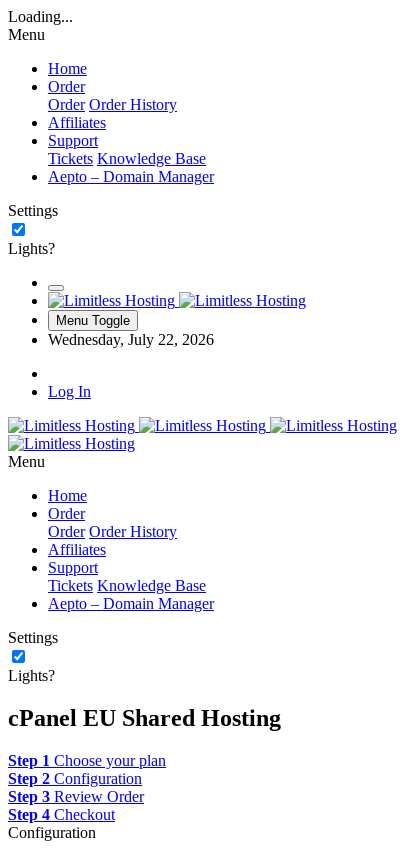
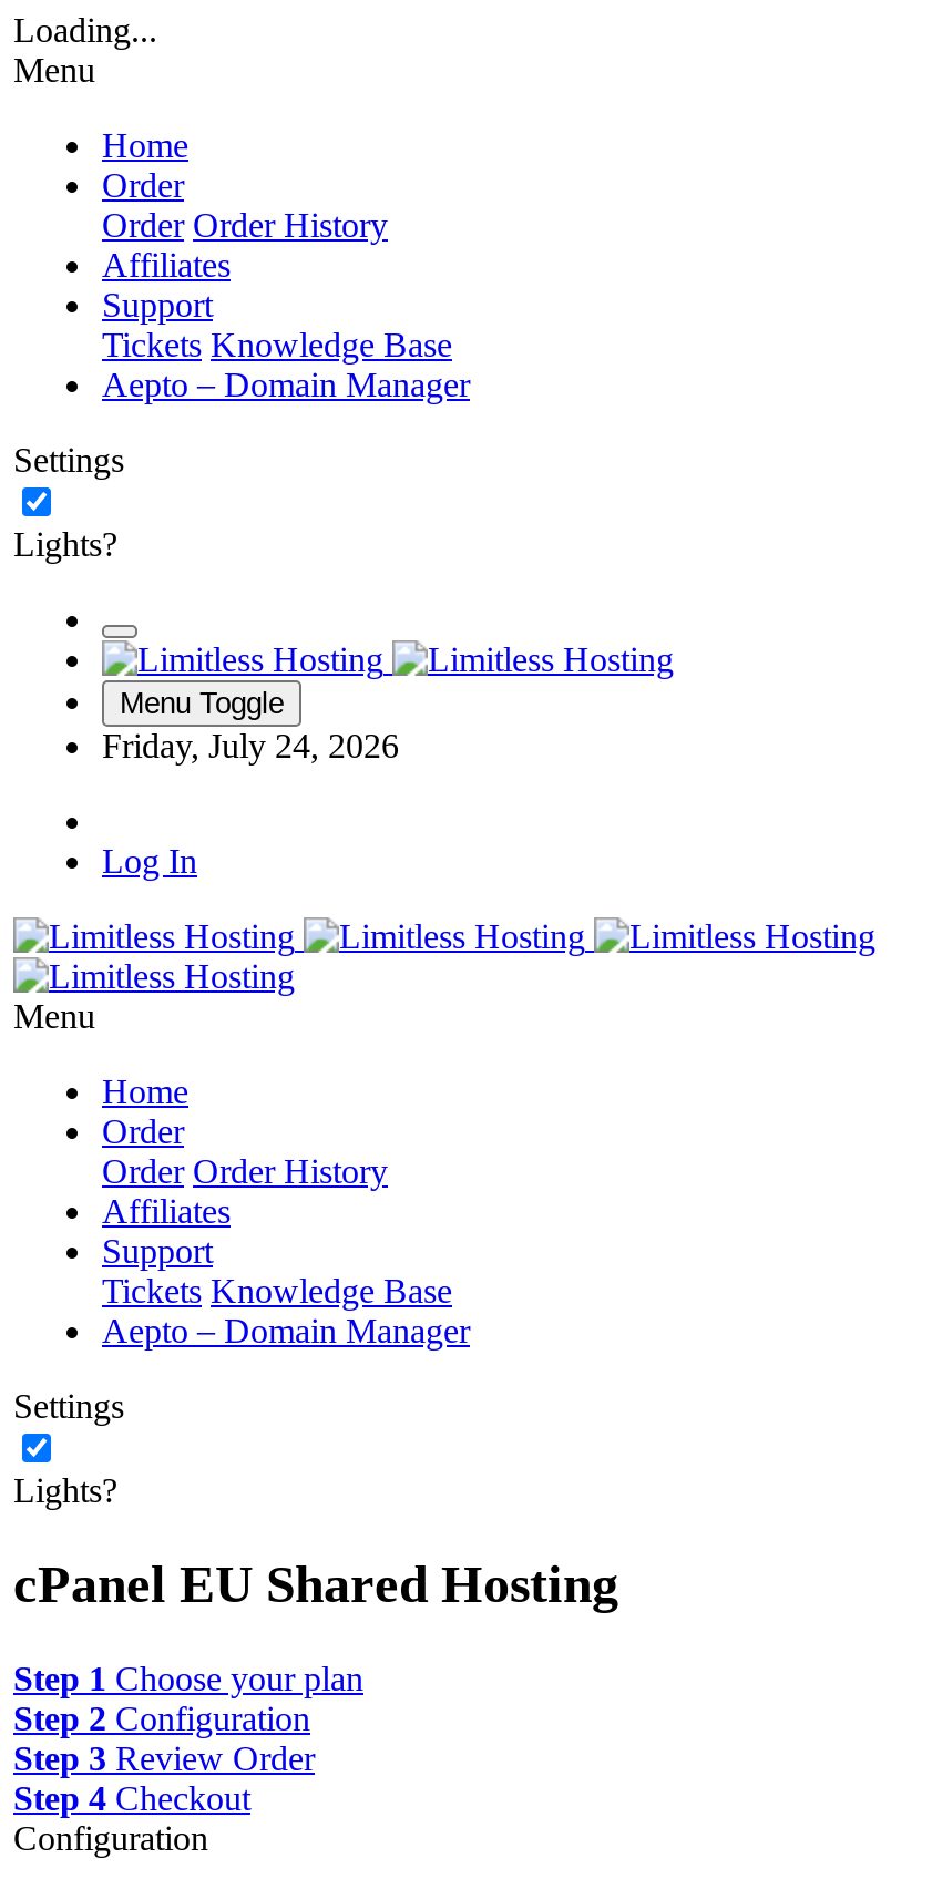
[48,331,214,348] Wednesday, July 22, 2026 -> [102,727,399,764] Friday, July 24, 2026

